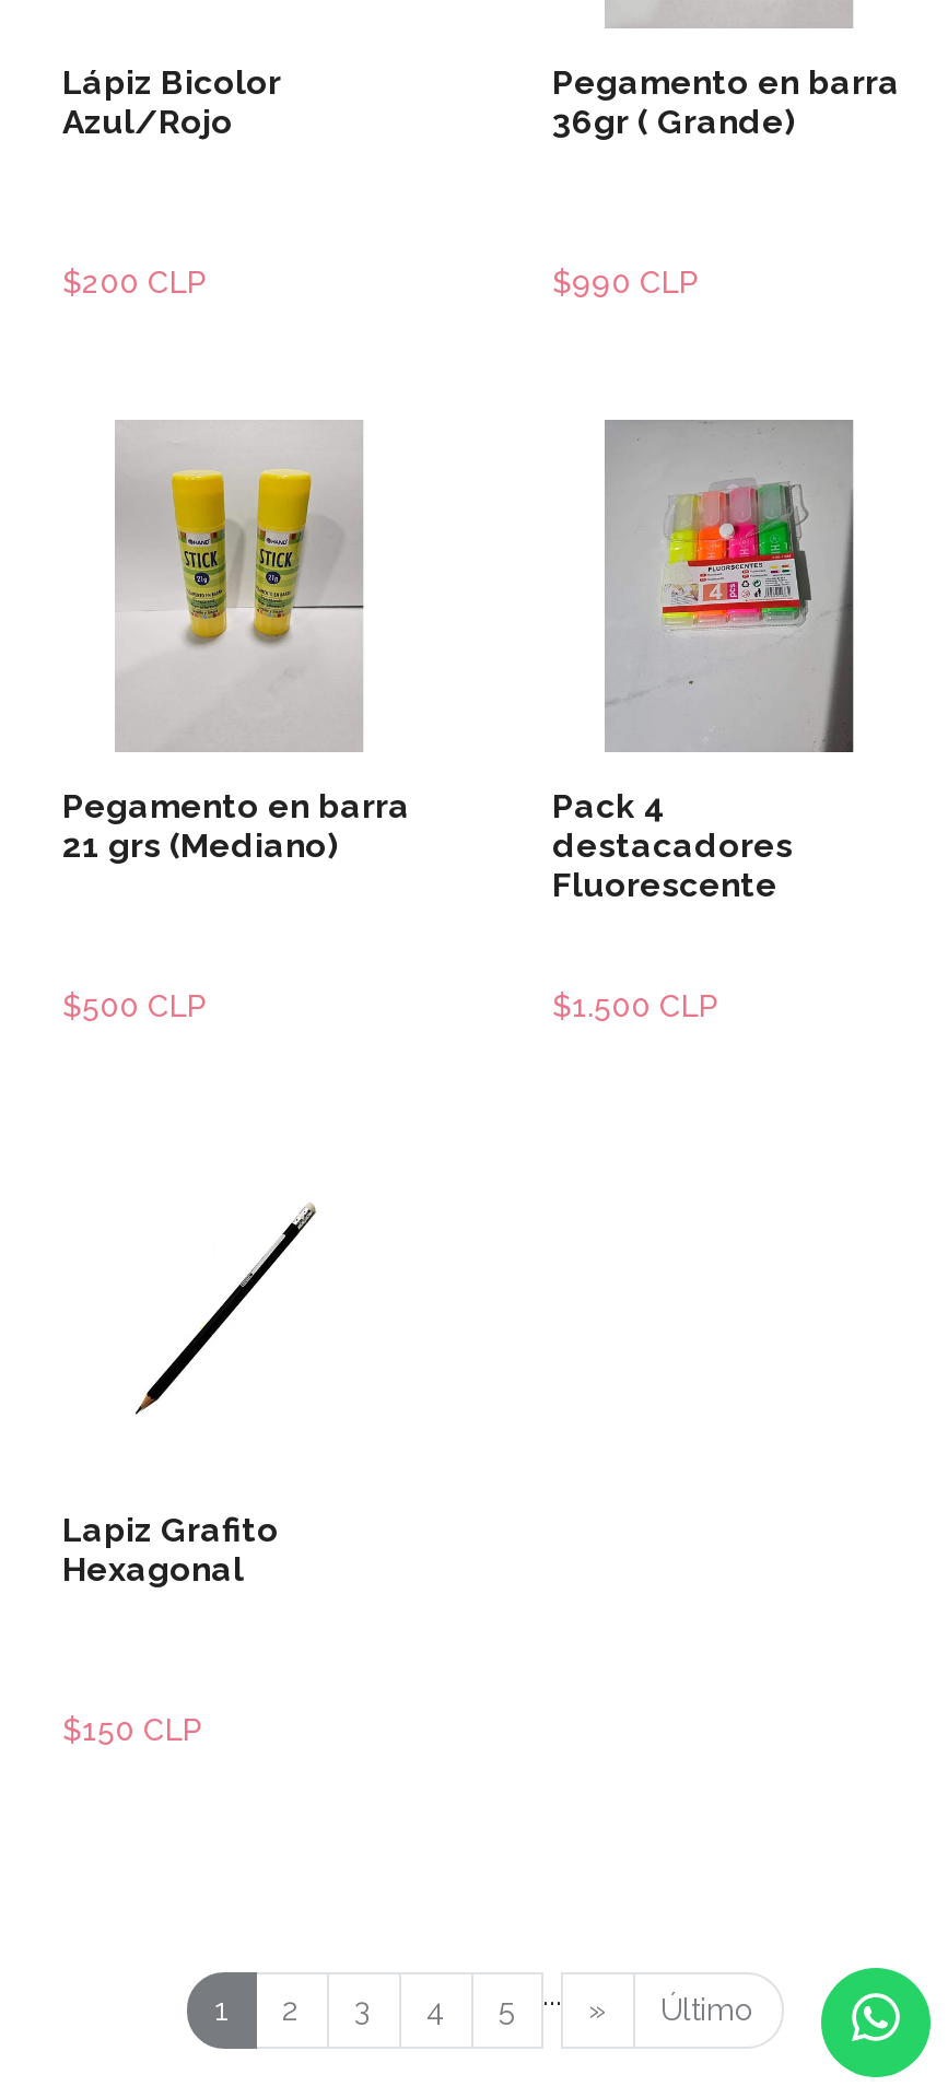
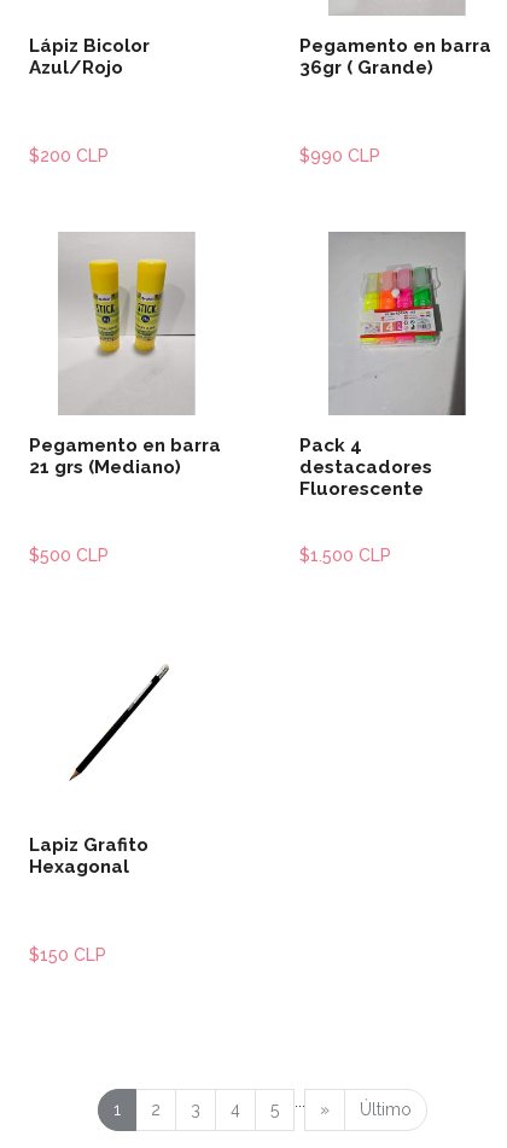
[819,1966,933,2079] [image] -> none

